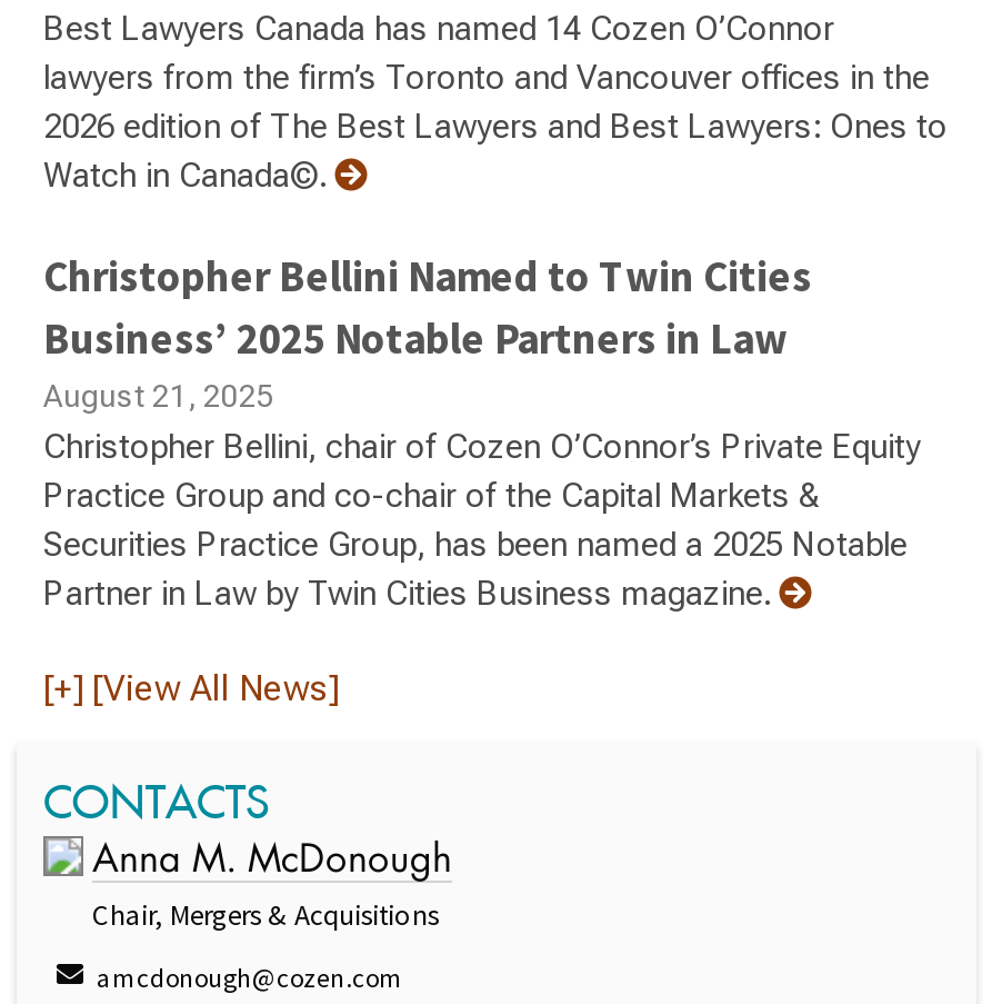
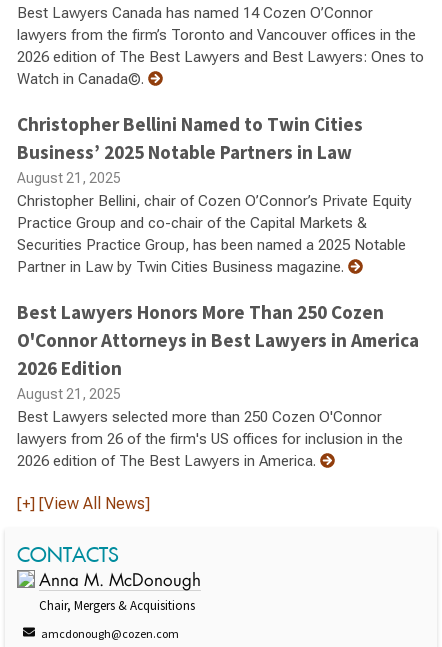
none -> [17,300,419,470] Best Lawyers Honors More Than 250 Cozen | O'Connor Attorneys in Best Lawyers in America | 2026 Edition | August 21, 2025 | Best Lawyers selected more than 250 Cozen O'Connor | lawyers from 26 of the firm's US offices for inclusion in the | 2026 edition of The Best Lawyers in America.

